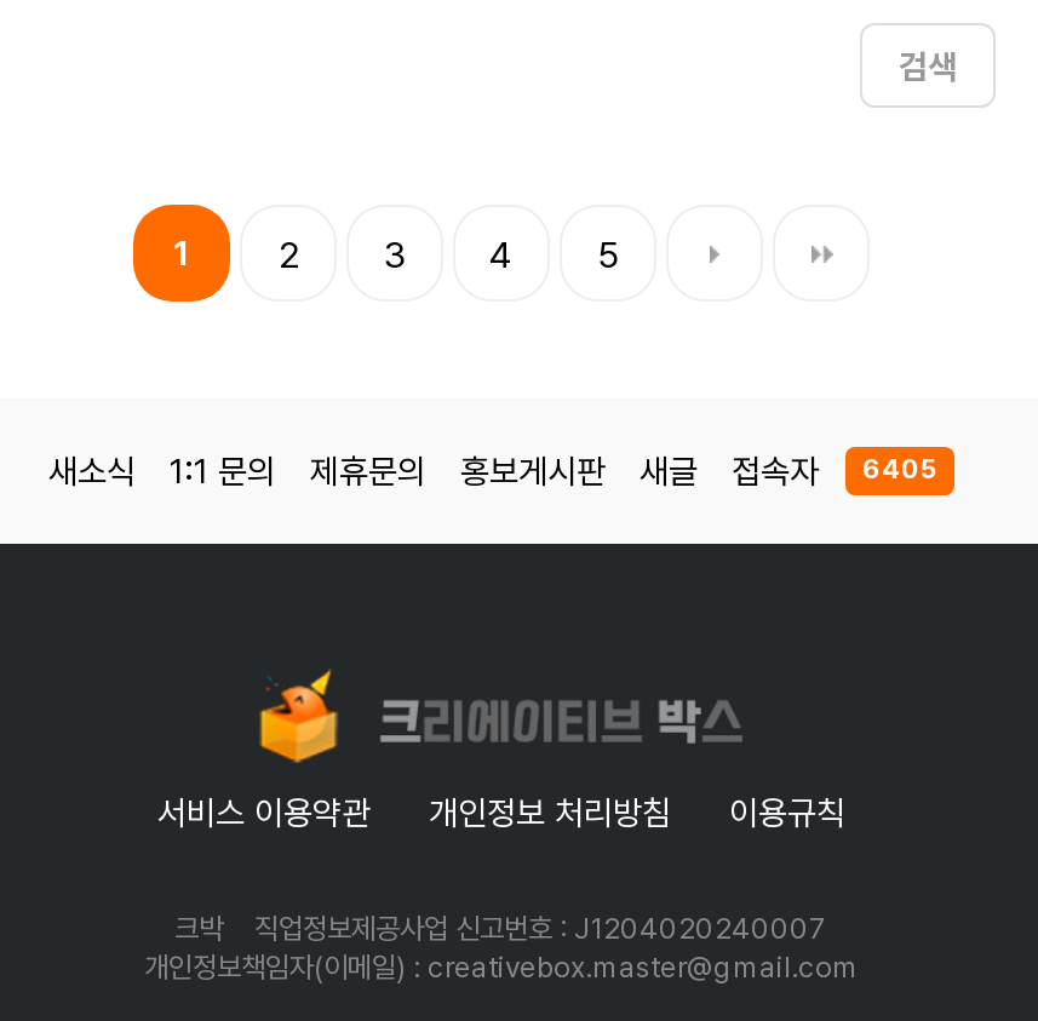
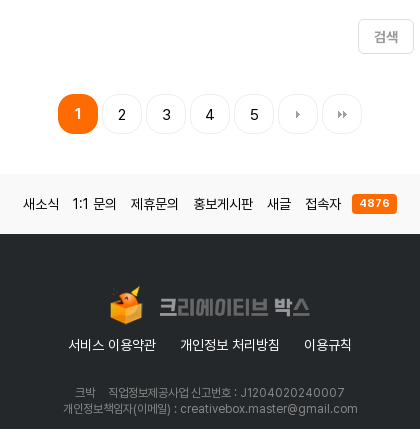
[48,452,937,491] 새소식 1:1 문의 제휴문의 홍보게시판 새글 접속자 6405 -> [23,196,390,212] 새소식 1:1 문의 제휴문의 홍보게시판 새글 접속자 4876

